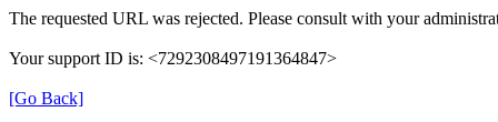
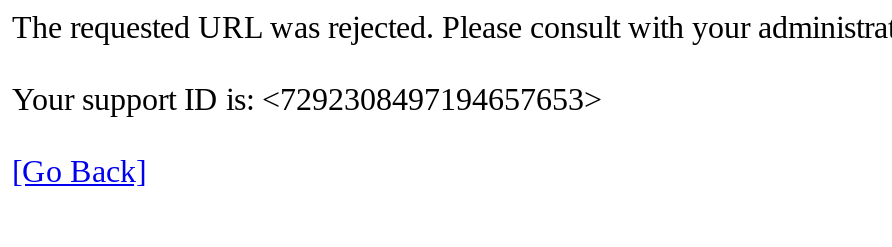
[9,49,337,68] Your support ID is: <7292308497191364847> -> [12,82,602,116] Your support ID is: <7292308497194657653>

